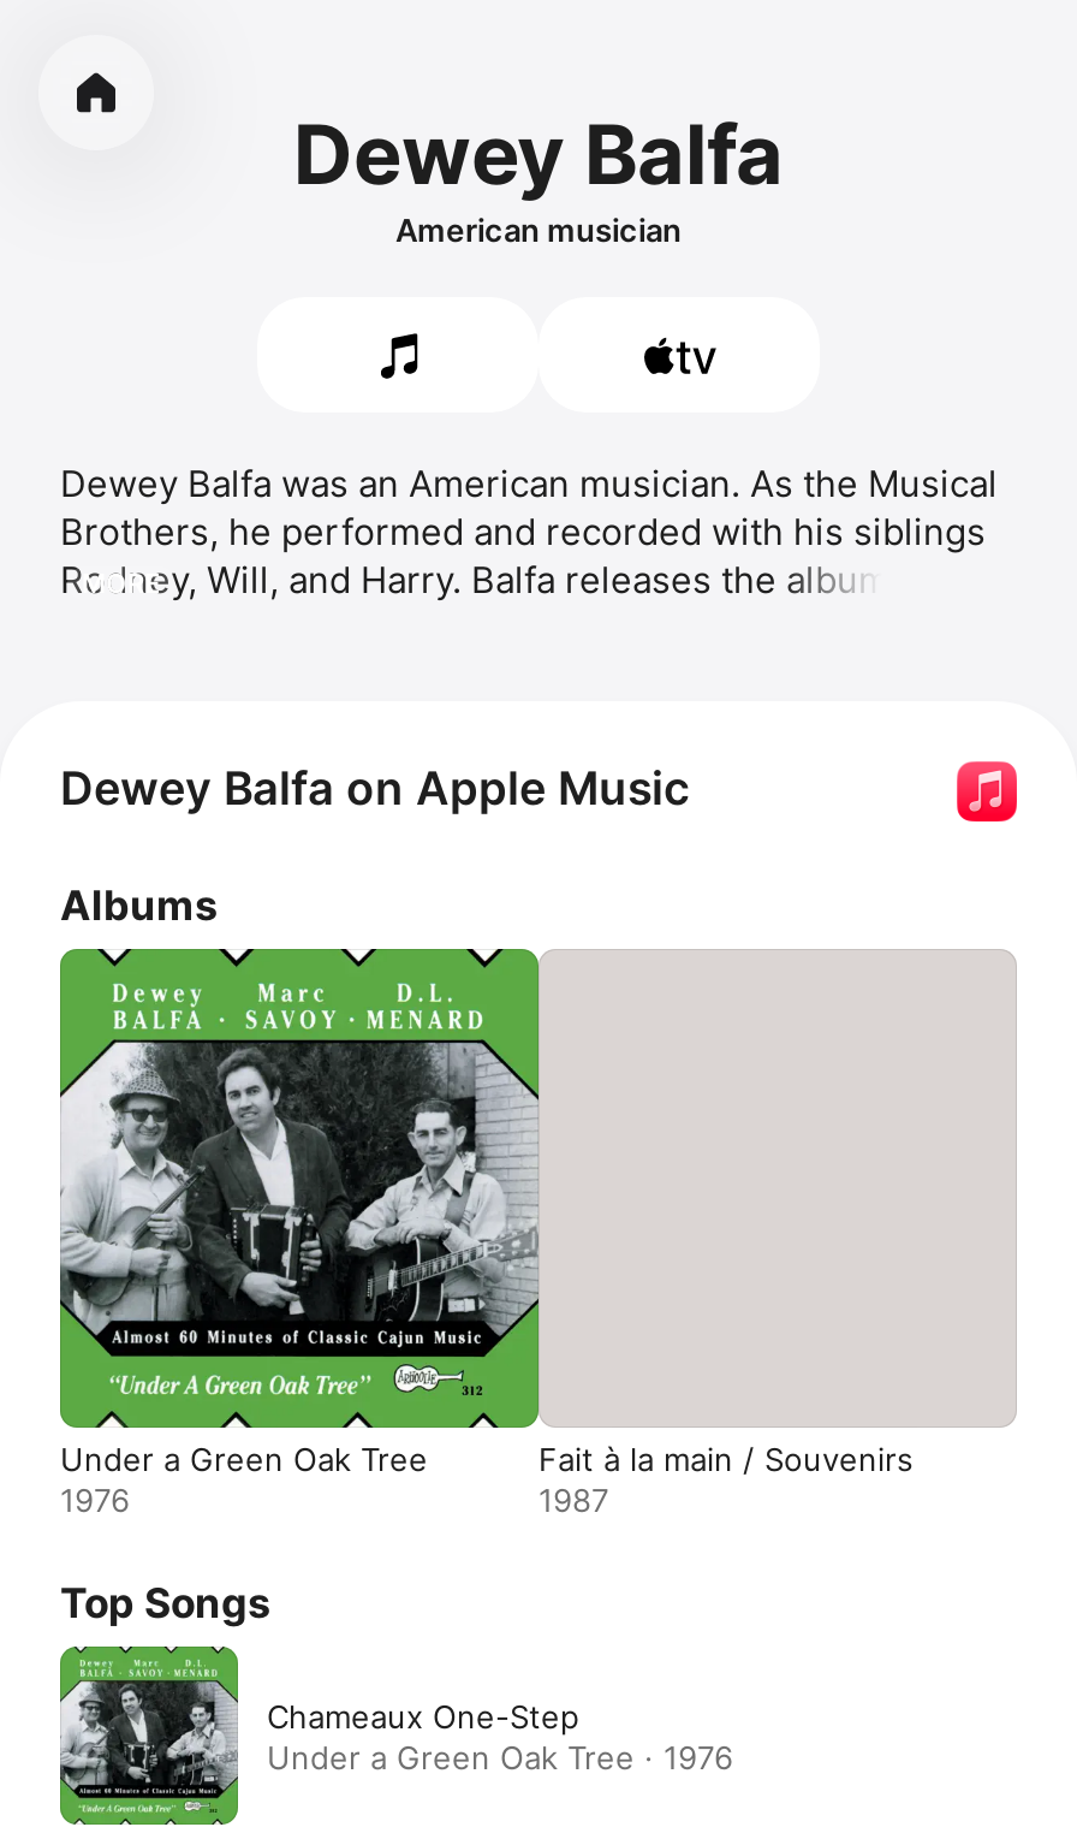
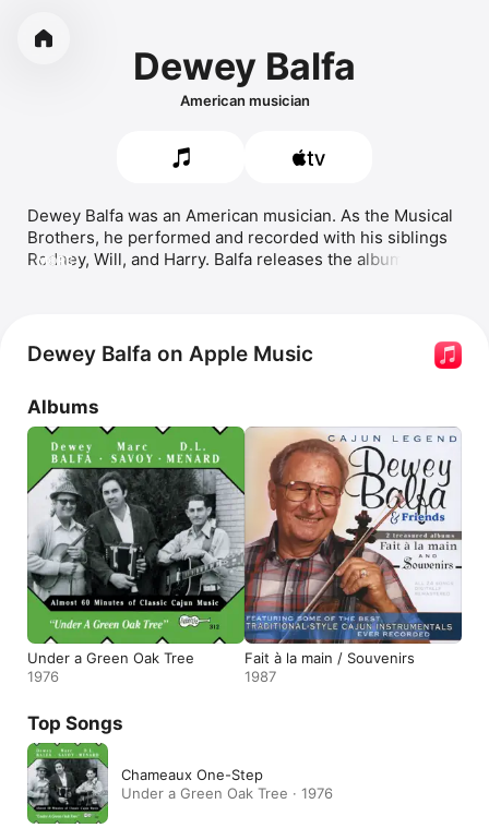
none -> [243,429,463,645] [image]

